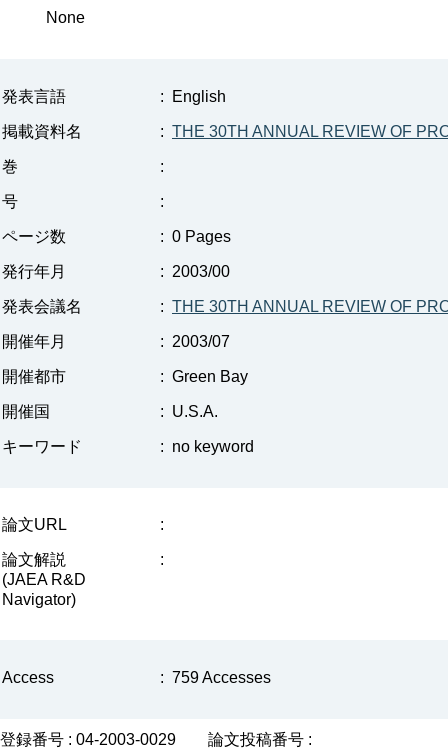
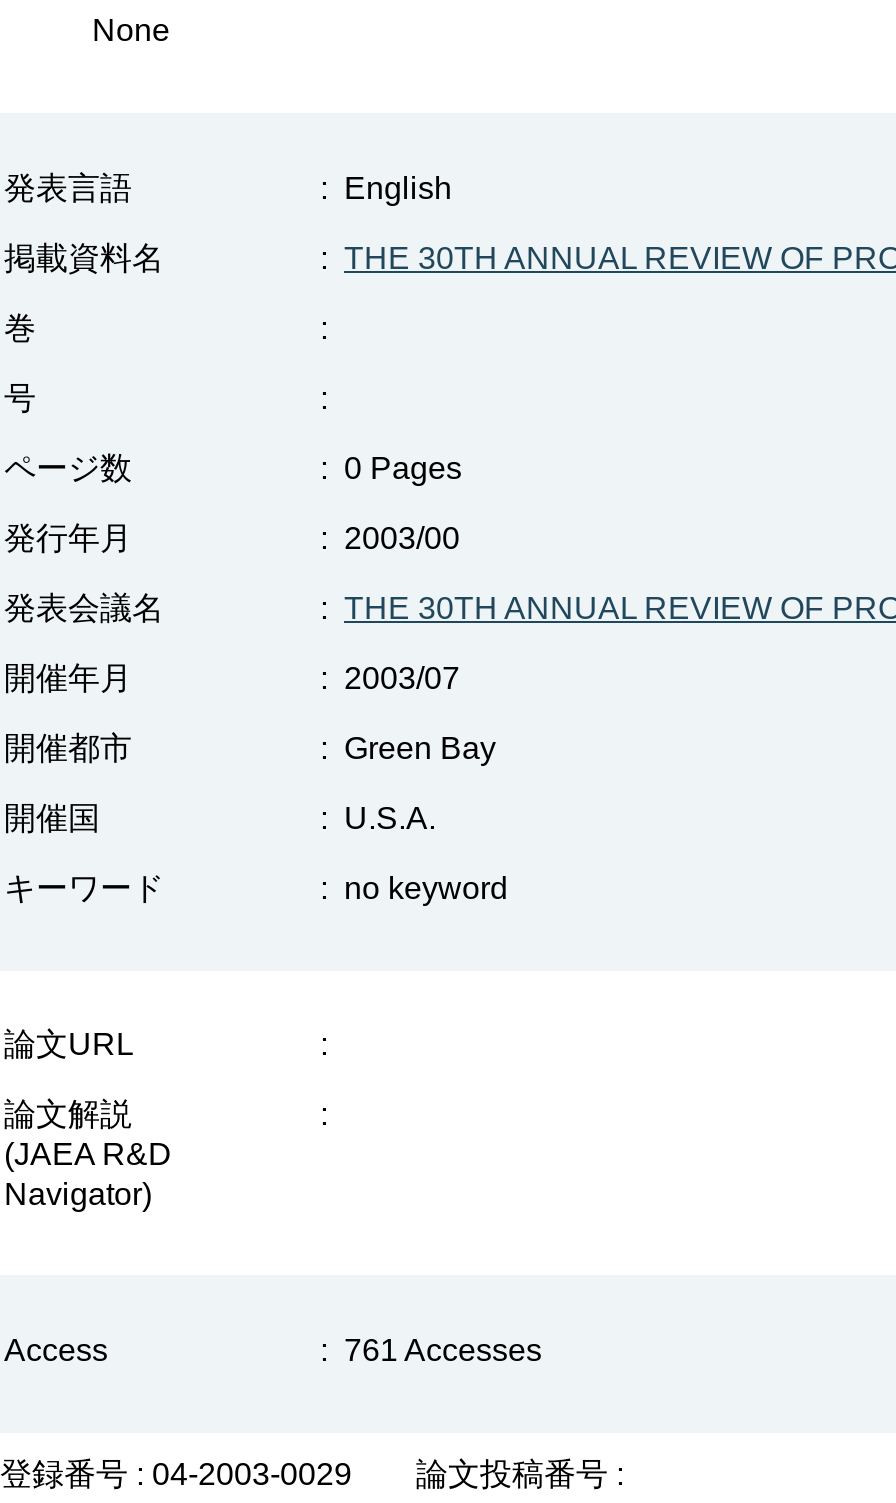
[160,669,271,686] : 759 Accesses -> [320,1332,542,1366] : 761 Accesses

